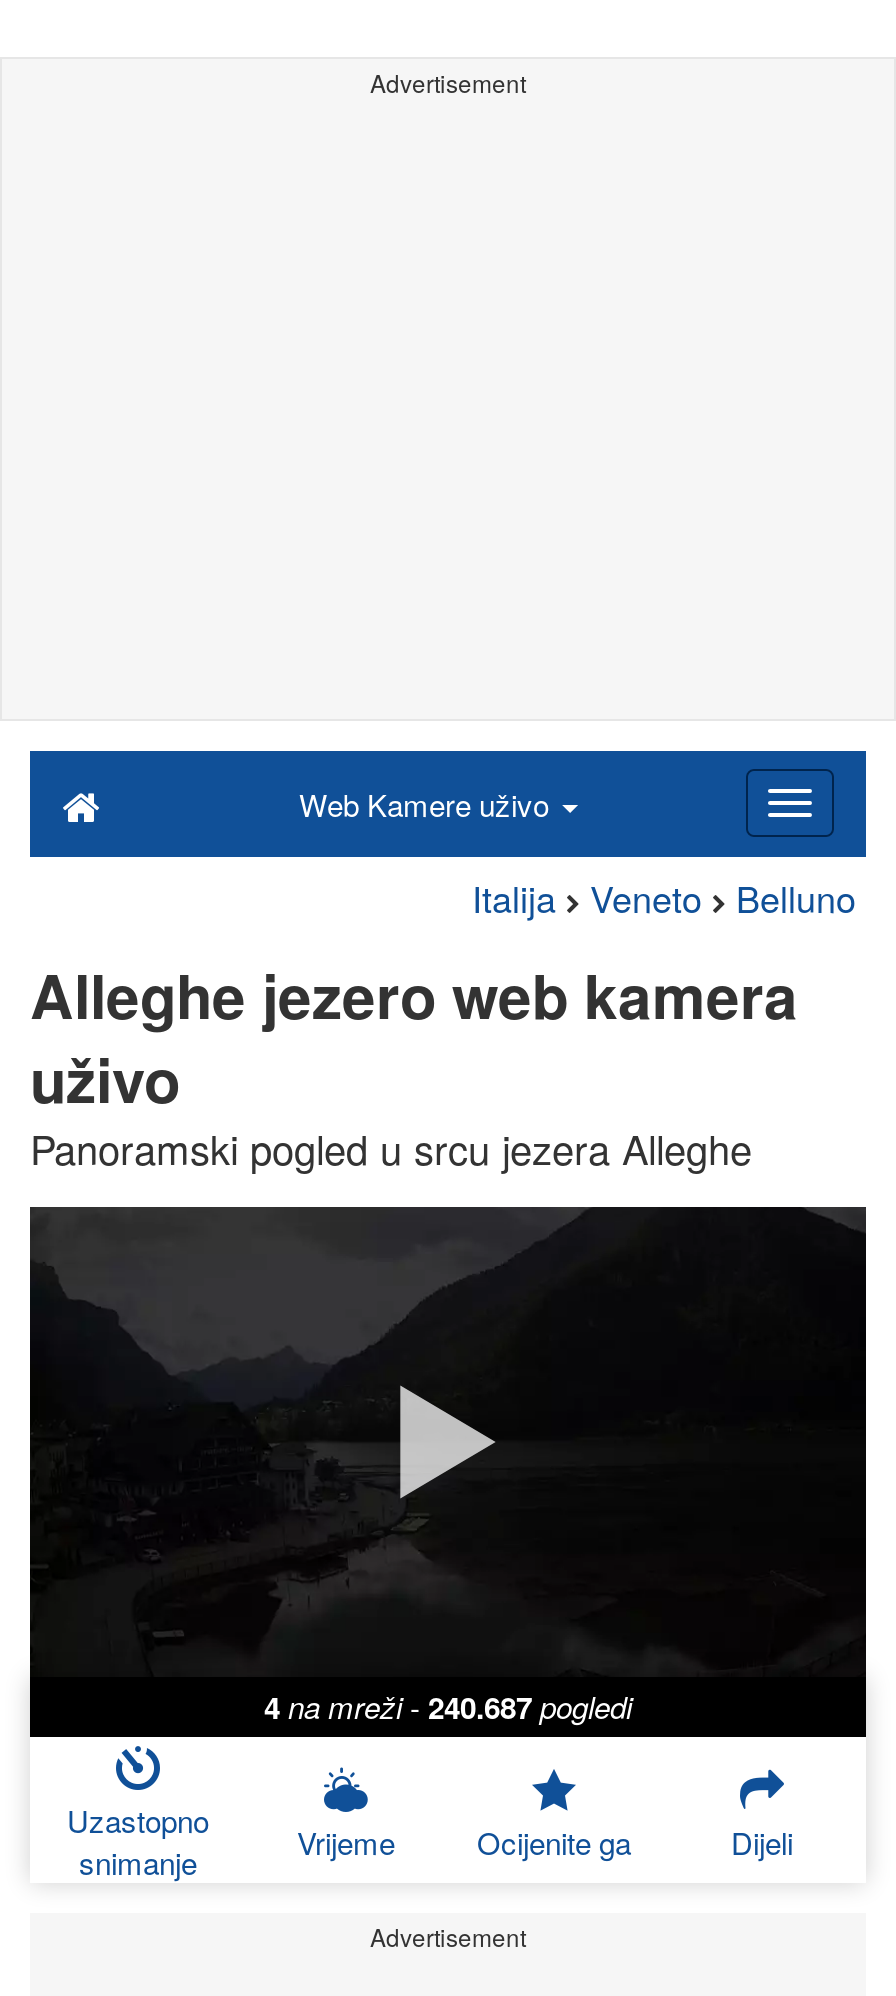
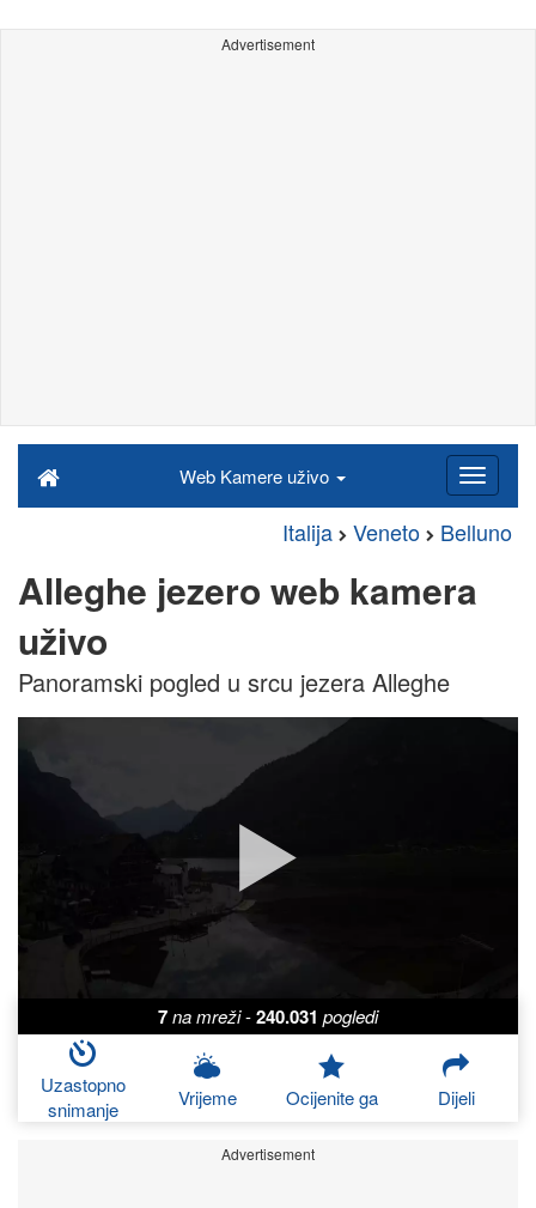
[264,1685,632,1729] 4 na mreži - 240.687 pogledi -> [158,1003,378,1030] 7 na mreži - 240.031 pogledi

